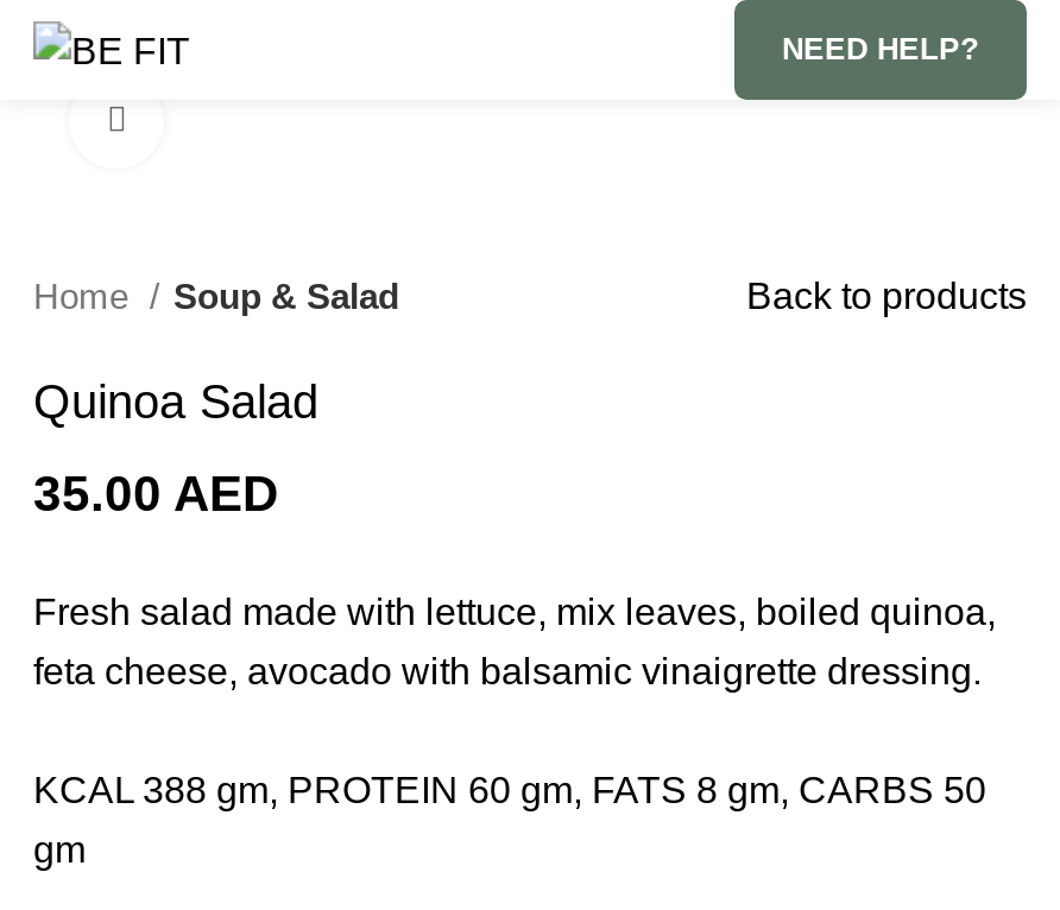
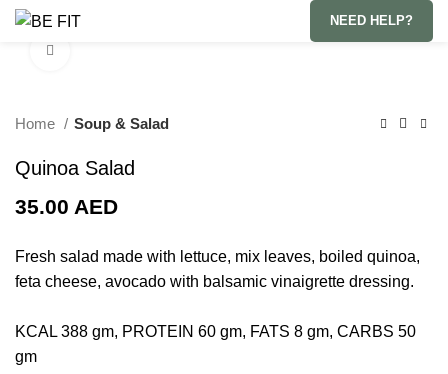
[746,276,1027,316] Back to products -> none

